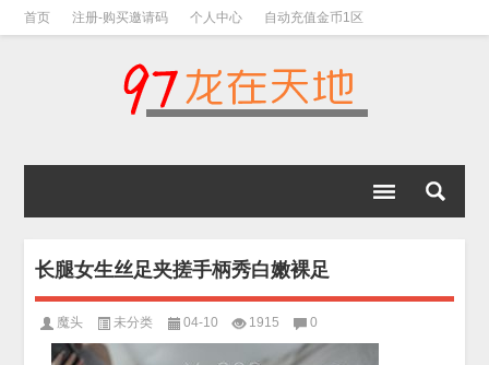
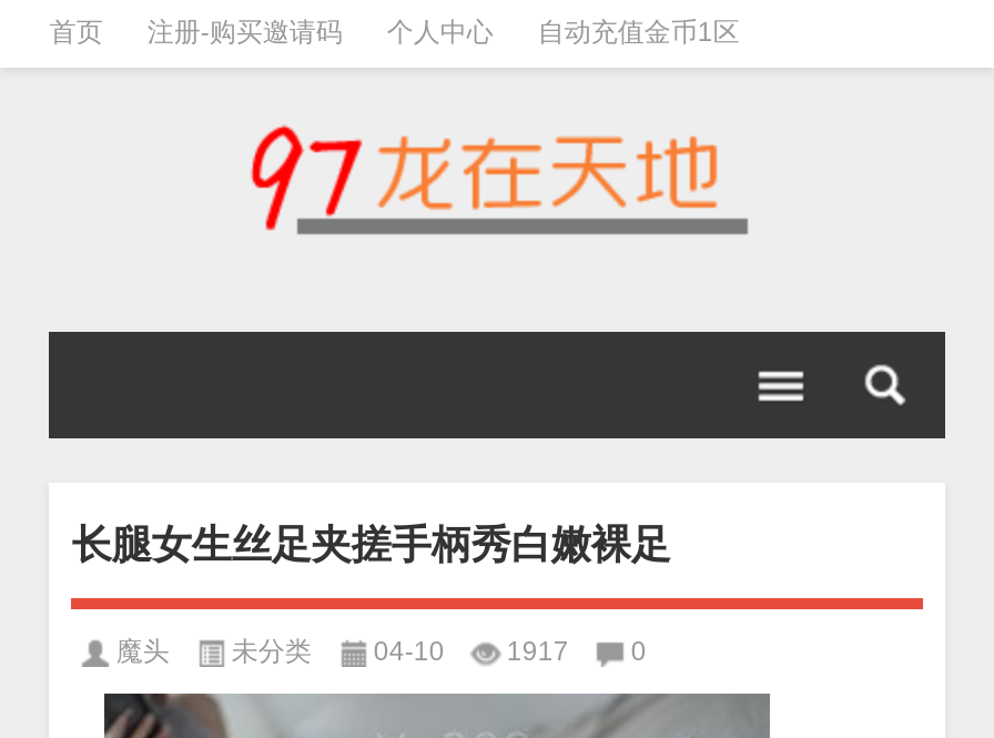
[57,314,318,329] 魔头 未分类 04-10 1915 0 -> [116,635,647,666] 魔头 未分类 04-10 1917 0

